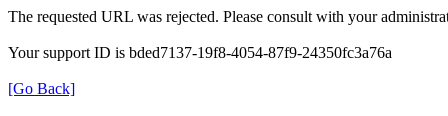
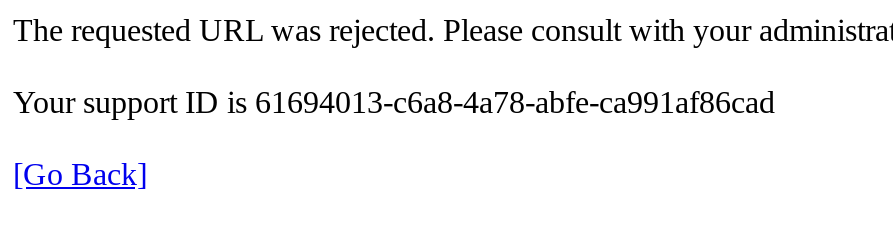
[8,44,392,61] Your support ID is bded7137-19f8-4054-87f9-24350fc3a76a -> [13,85,775,119] Your support ID is 61694013-c6a8-4a78-abfe-ca991af86cad

